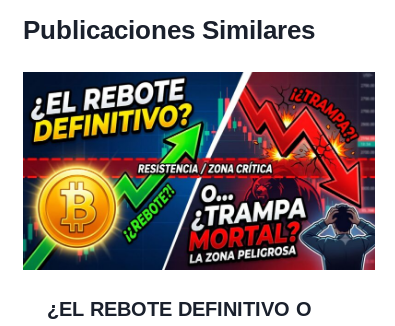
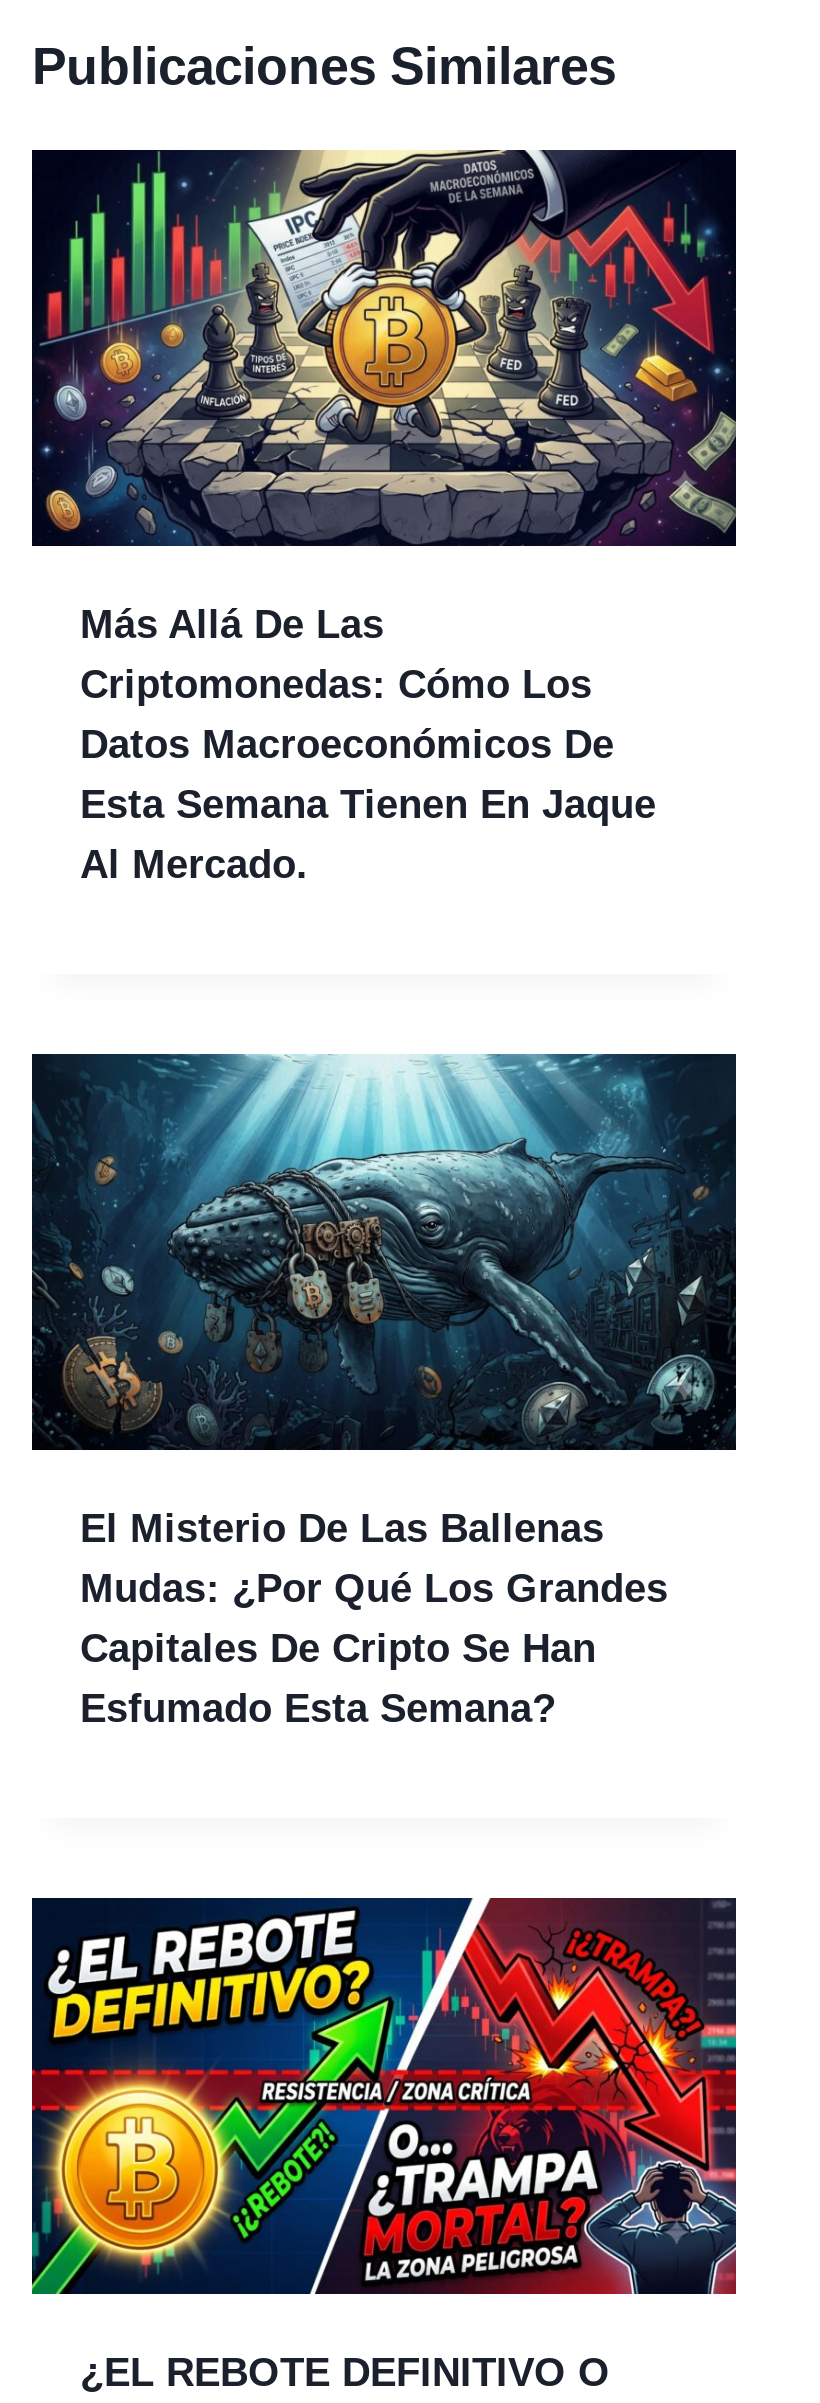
none -> [30,148,738,886] [image] | Más Allá De Las | Criptomonedas: Cómo Los | Datos Macroeconómicos De | Esta Semana Tienen En Jaque | Al Mercado.
none -> [30,1052,738,1730] [image] | El Misterio De Las Ballenas | Mudas: ¿Por Qué Los Grandes | Capitales De Cripto Se Han | Esfumado Esta Semana?

